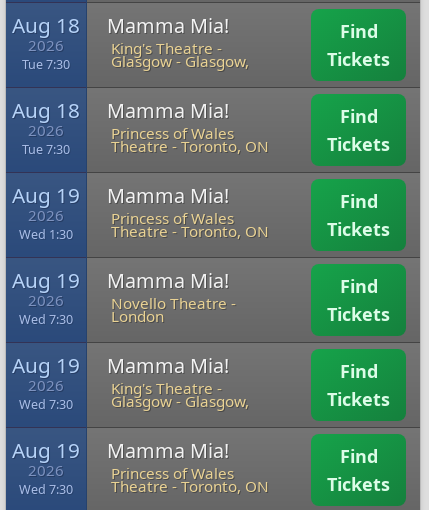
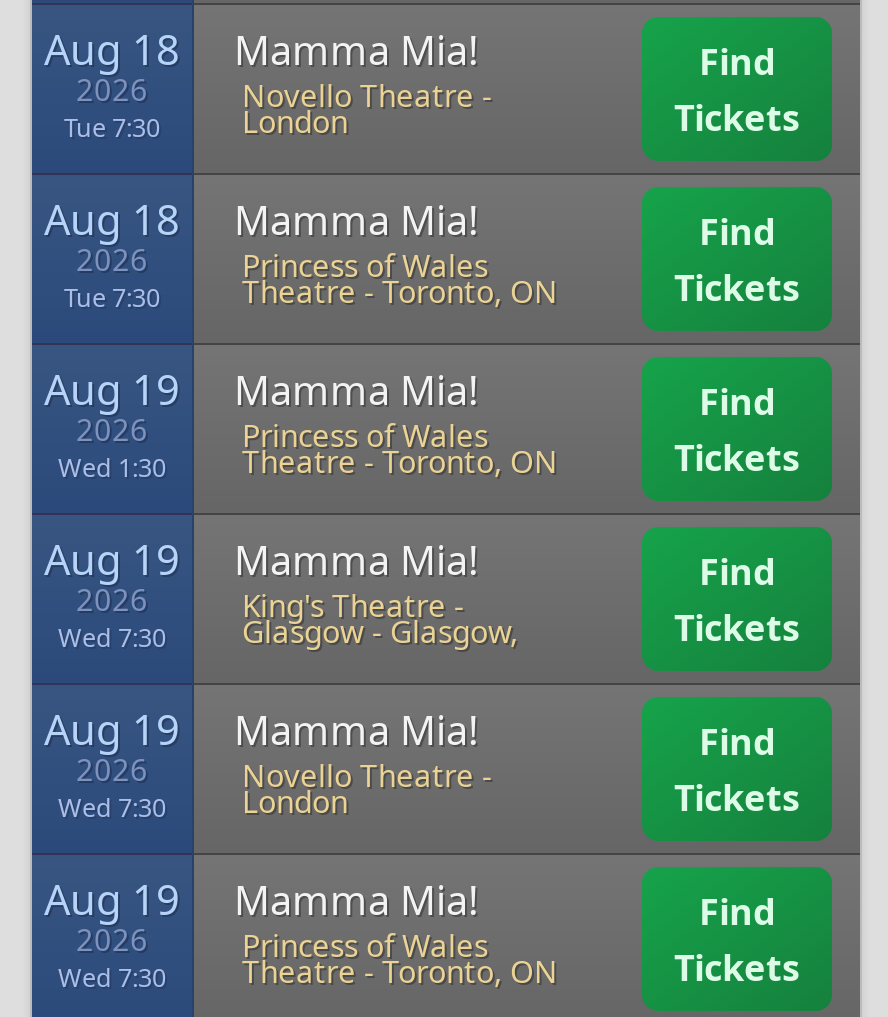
[111,38,249,71] King's Theatre - | Glasgow-Glasgow, -> [242,75,492,141] Novello Theatre - | London
[111,293,236,326] Novello Theatre - | London -> [242,585,518,651] King's Theatre - | Glasgow-Glasgow,
[111,378,249,411] King's Theatre - | Glasgow-Glasgow, -> [242,755,492,821] Novello Theatre - | London

